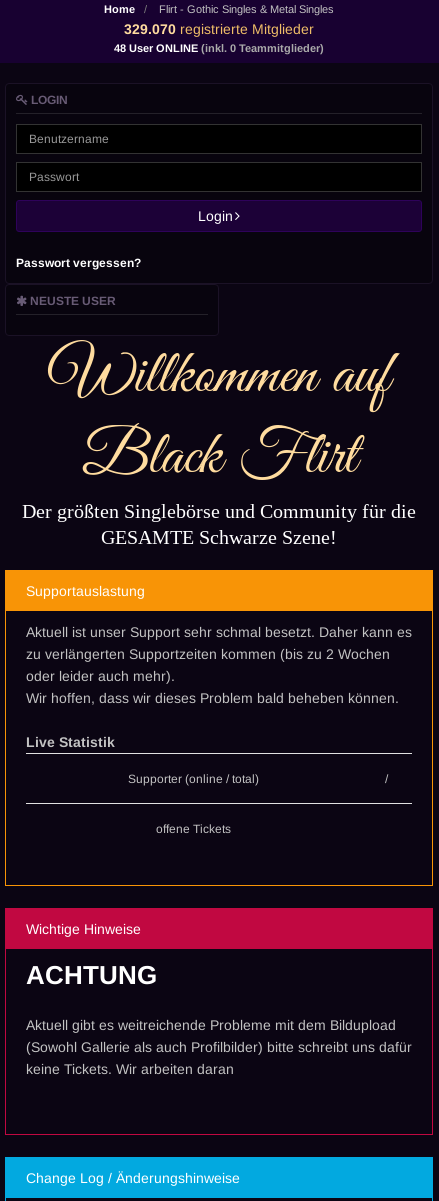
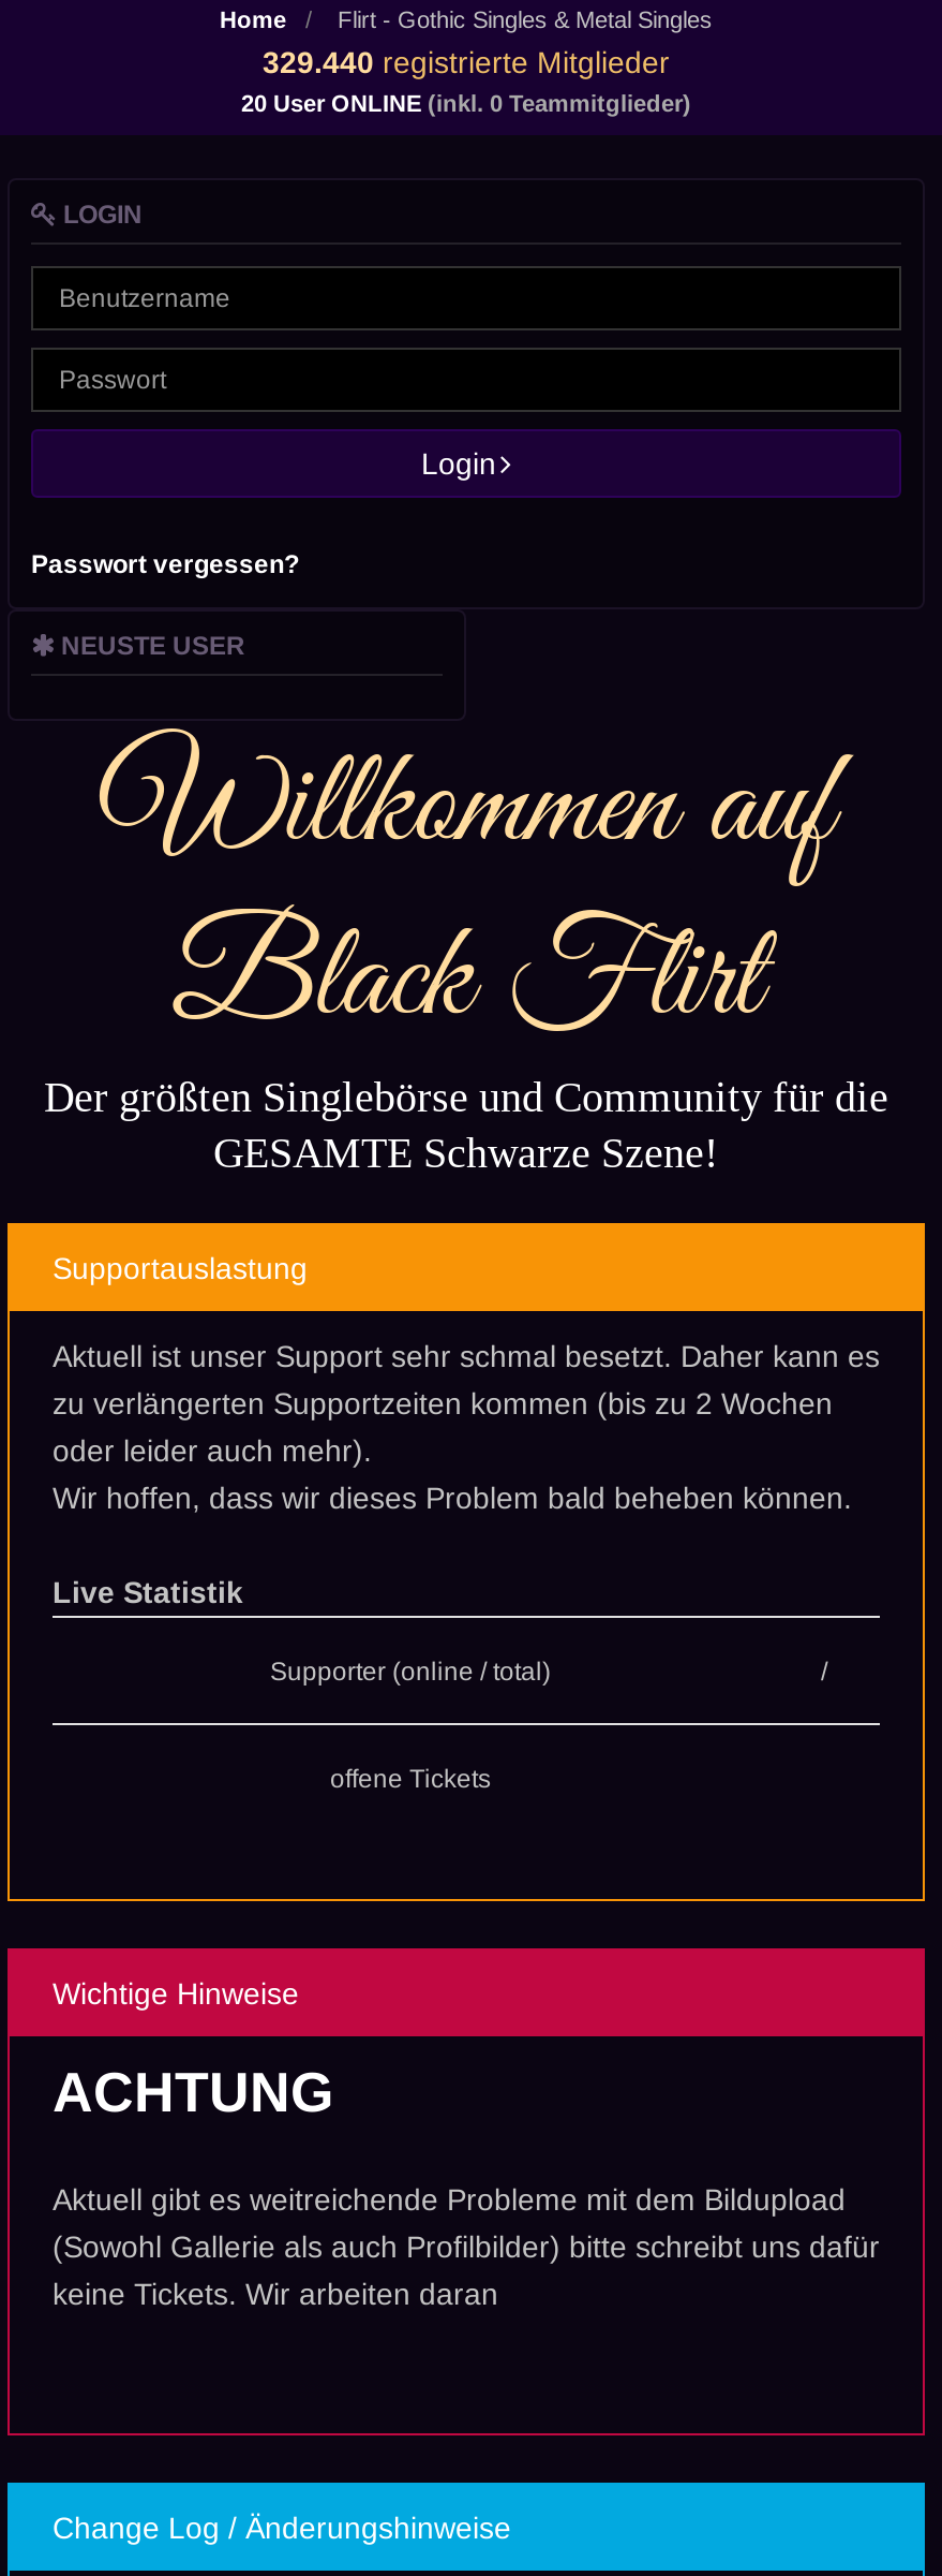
[124,21,314,37] 329.070 registrierte Mitglieder -> [263,45,670,79] 329.440 registrierte Mitglieder
[114,42,324,54] 48 User ONLINE (inkl. 0 Teammitglieder) -> [241,90,691,116] 20 User ONLINE (inkl. 0 Teammitglieder)

